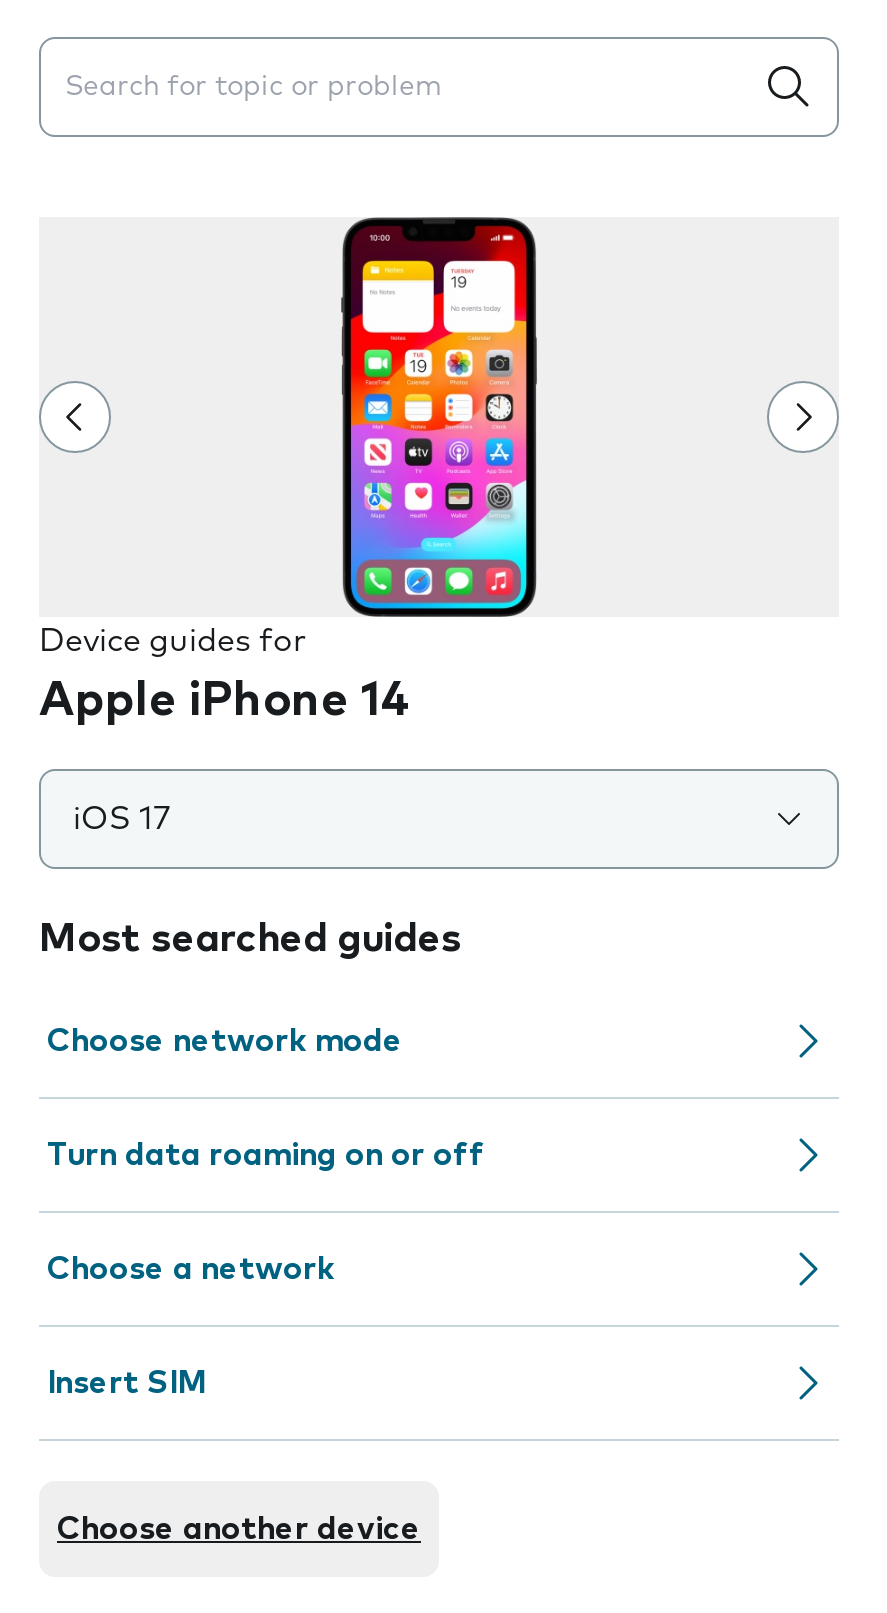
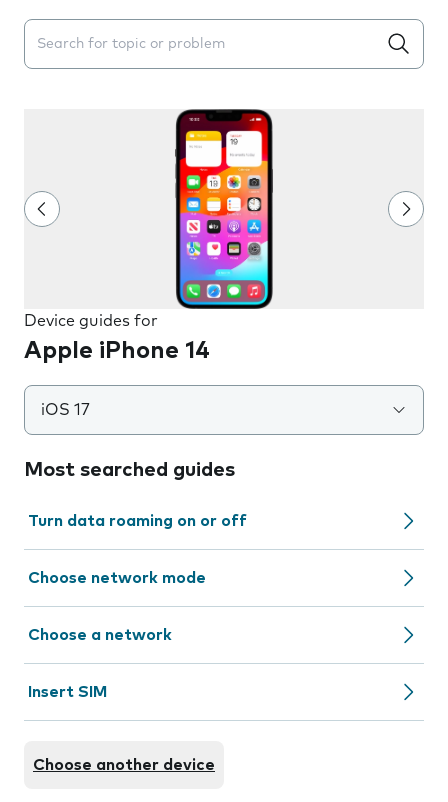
moved [47,1025,403,1057] -> [28,570,206,586]: Choose network mode
moved [47,1139,485,1171] -> [28,513,247,529]: Turn data roaming on or off

